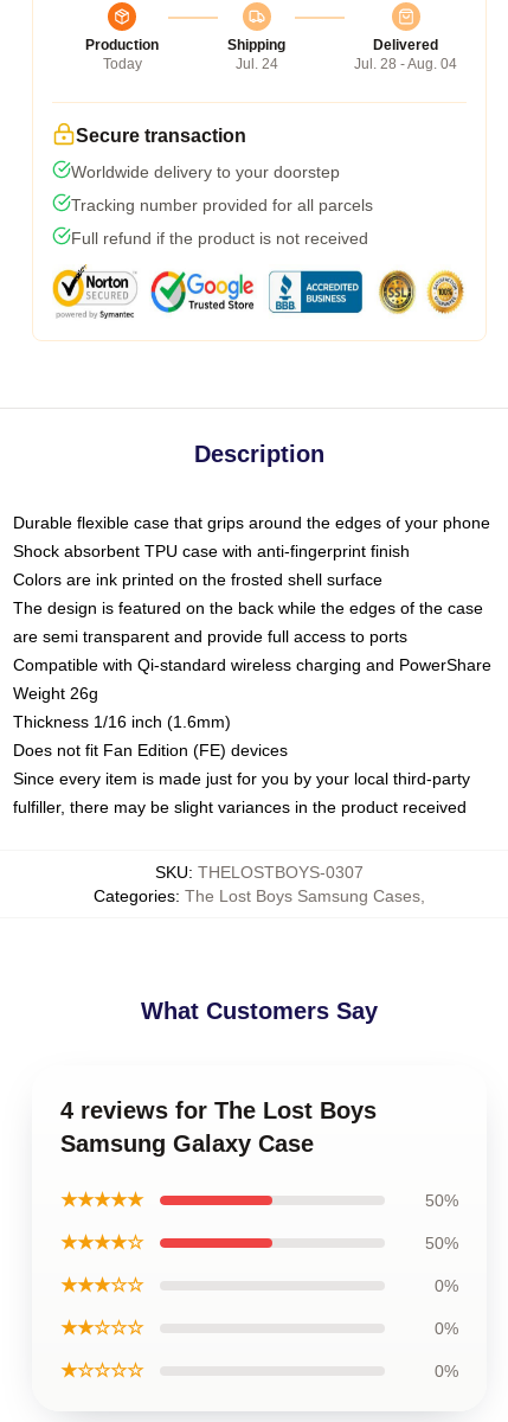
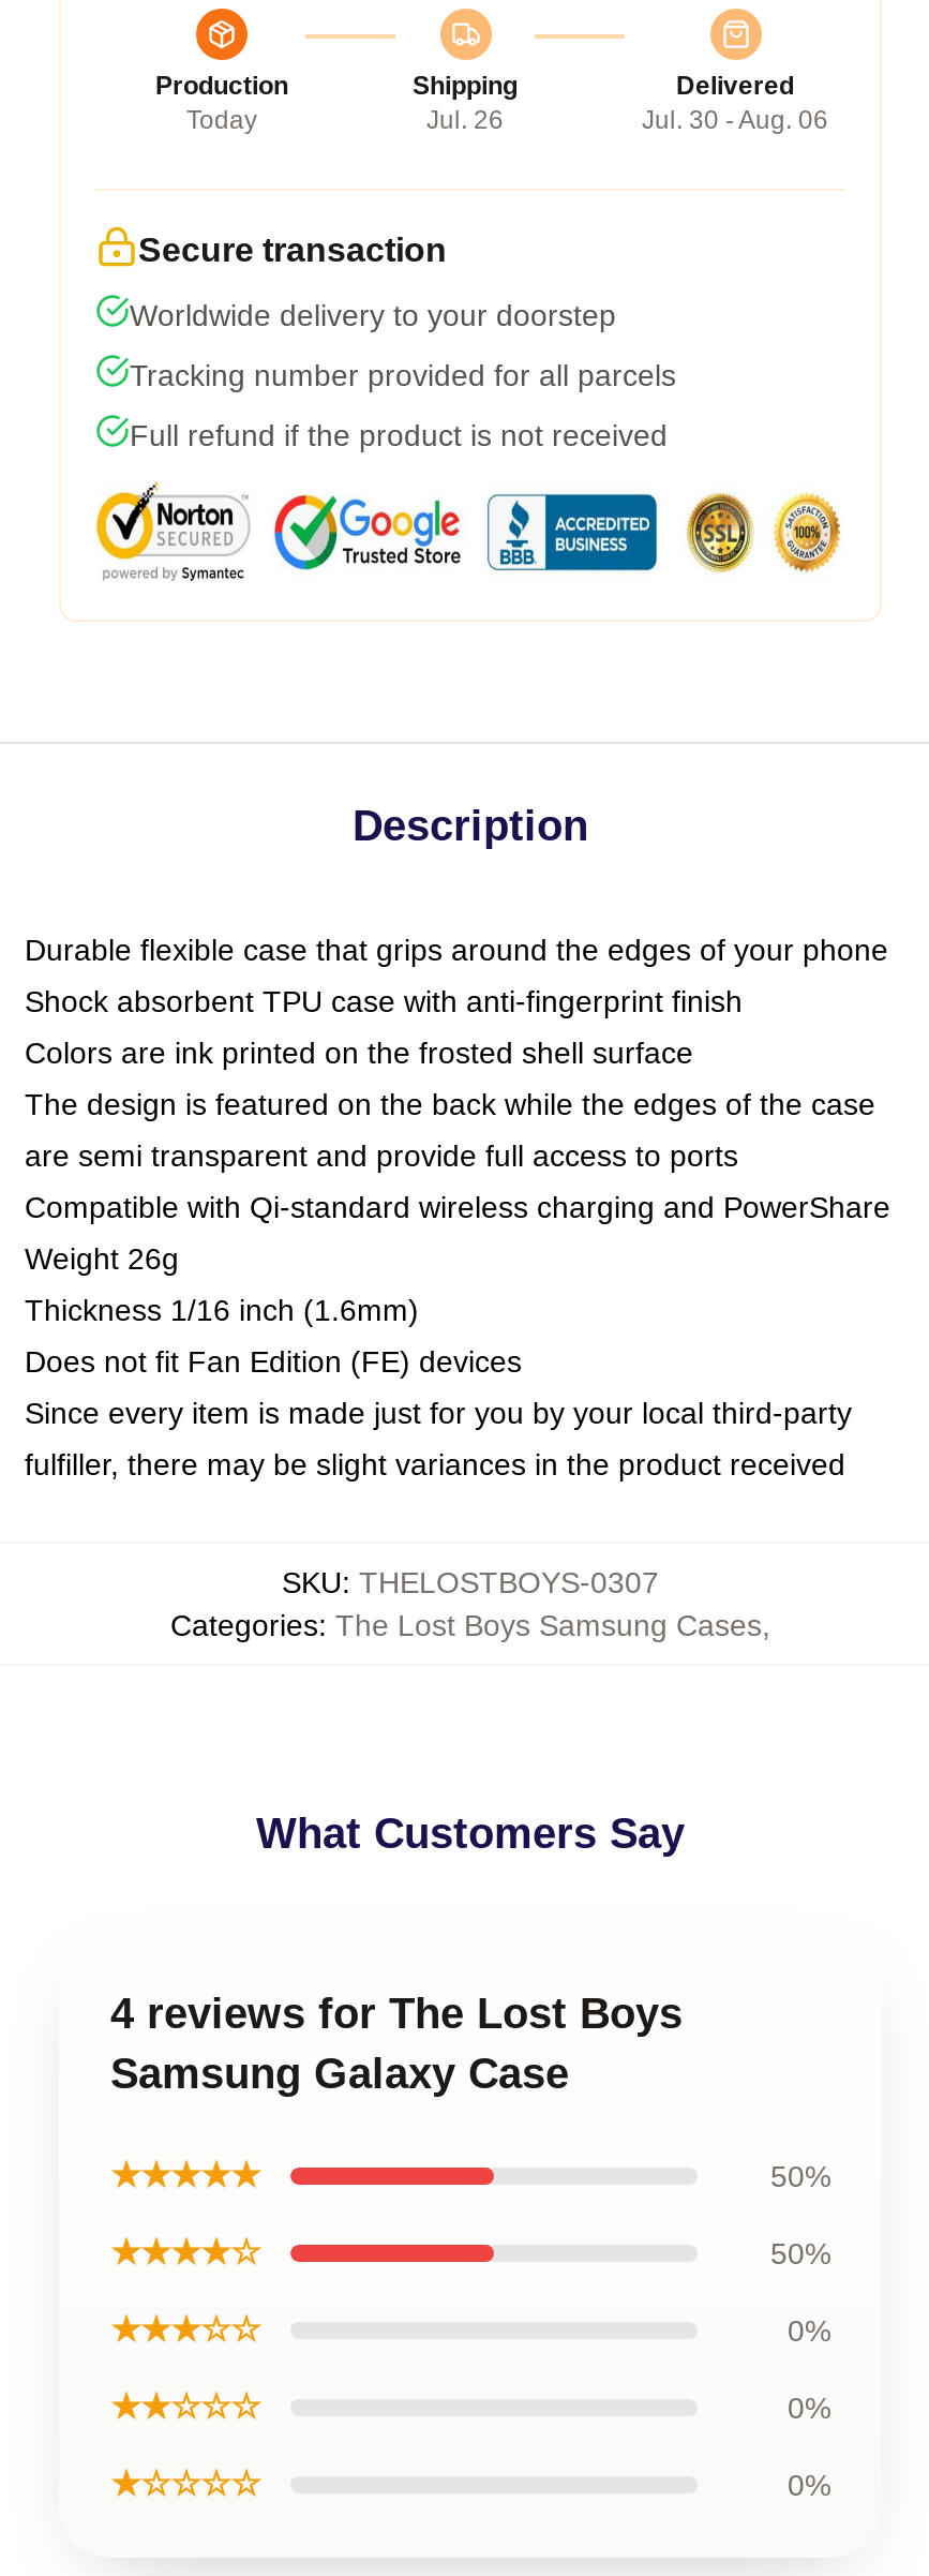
[235,55,278,72] Jul. 24 -> [426,104,504,134] Jul. 26
[354,55,457,72] Jul. 28 - Aug. 04 -> [642,104,828,134] Jul. 30 - Aug. 06

